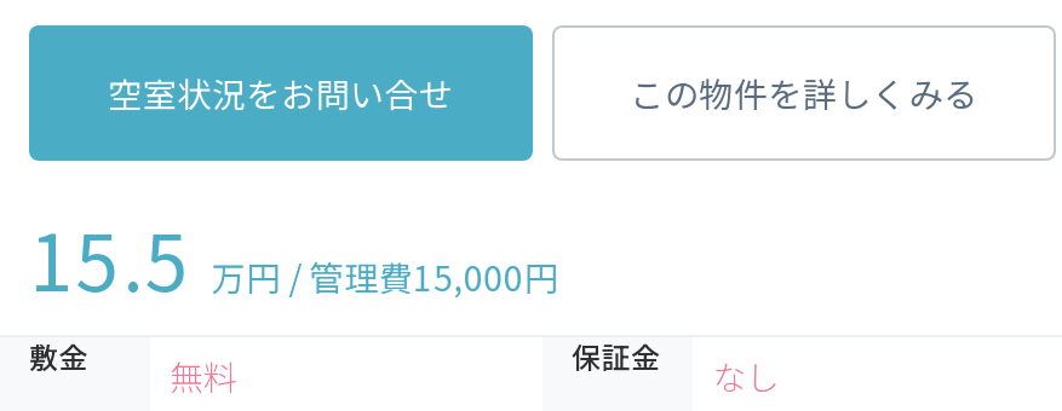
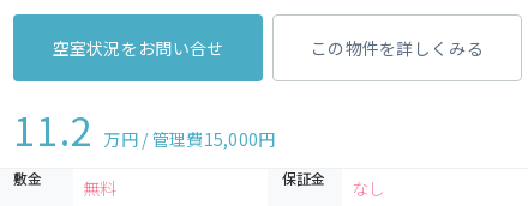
[29,202,558,313] 15.5 万円 / 管理費15,000円 -> [13,102,276,157] 11.2 万円 / 管理費15,000円

